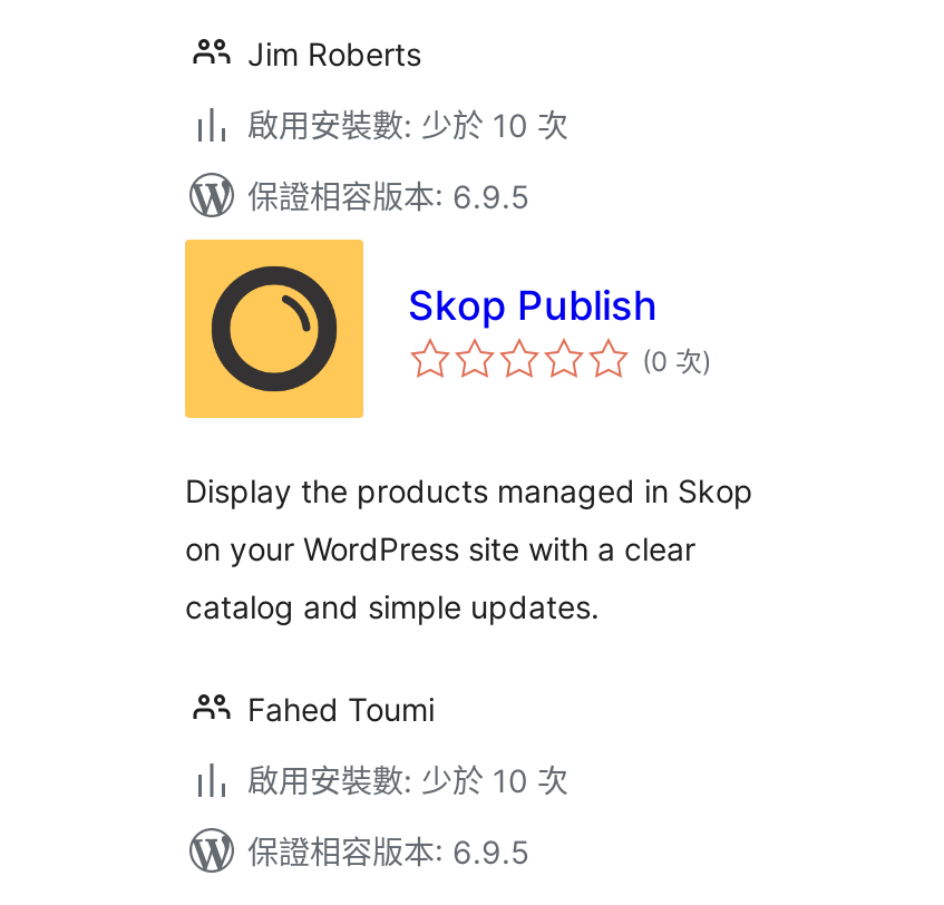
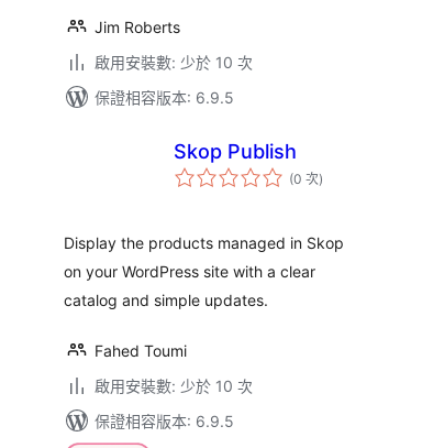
[183,237,366,420] [image] -> none

